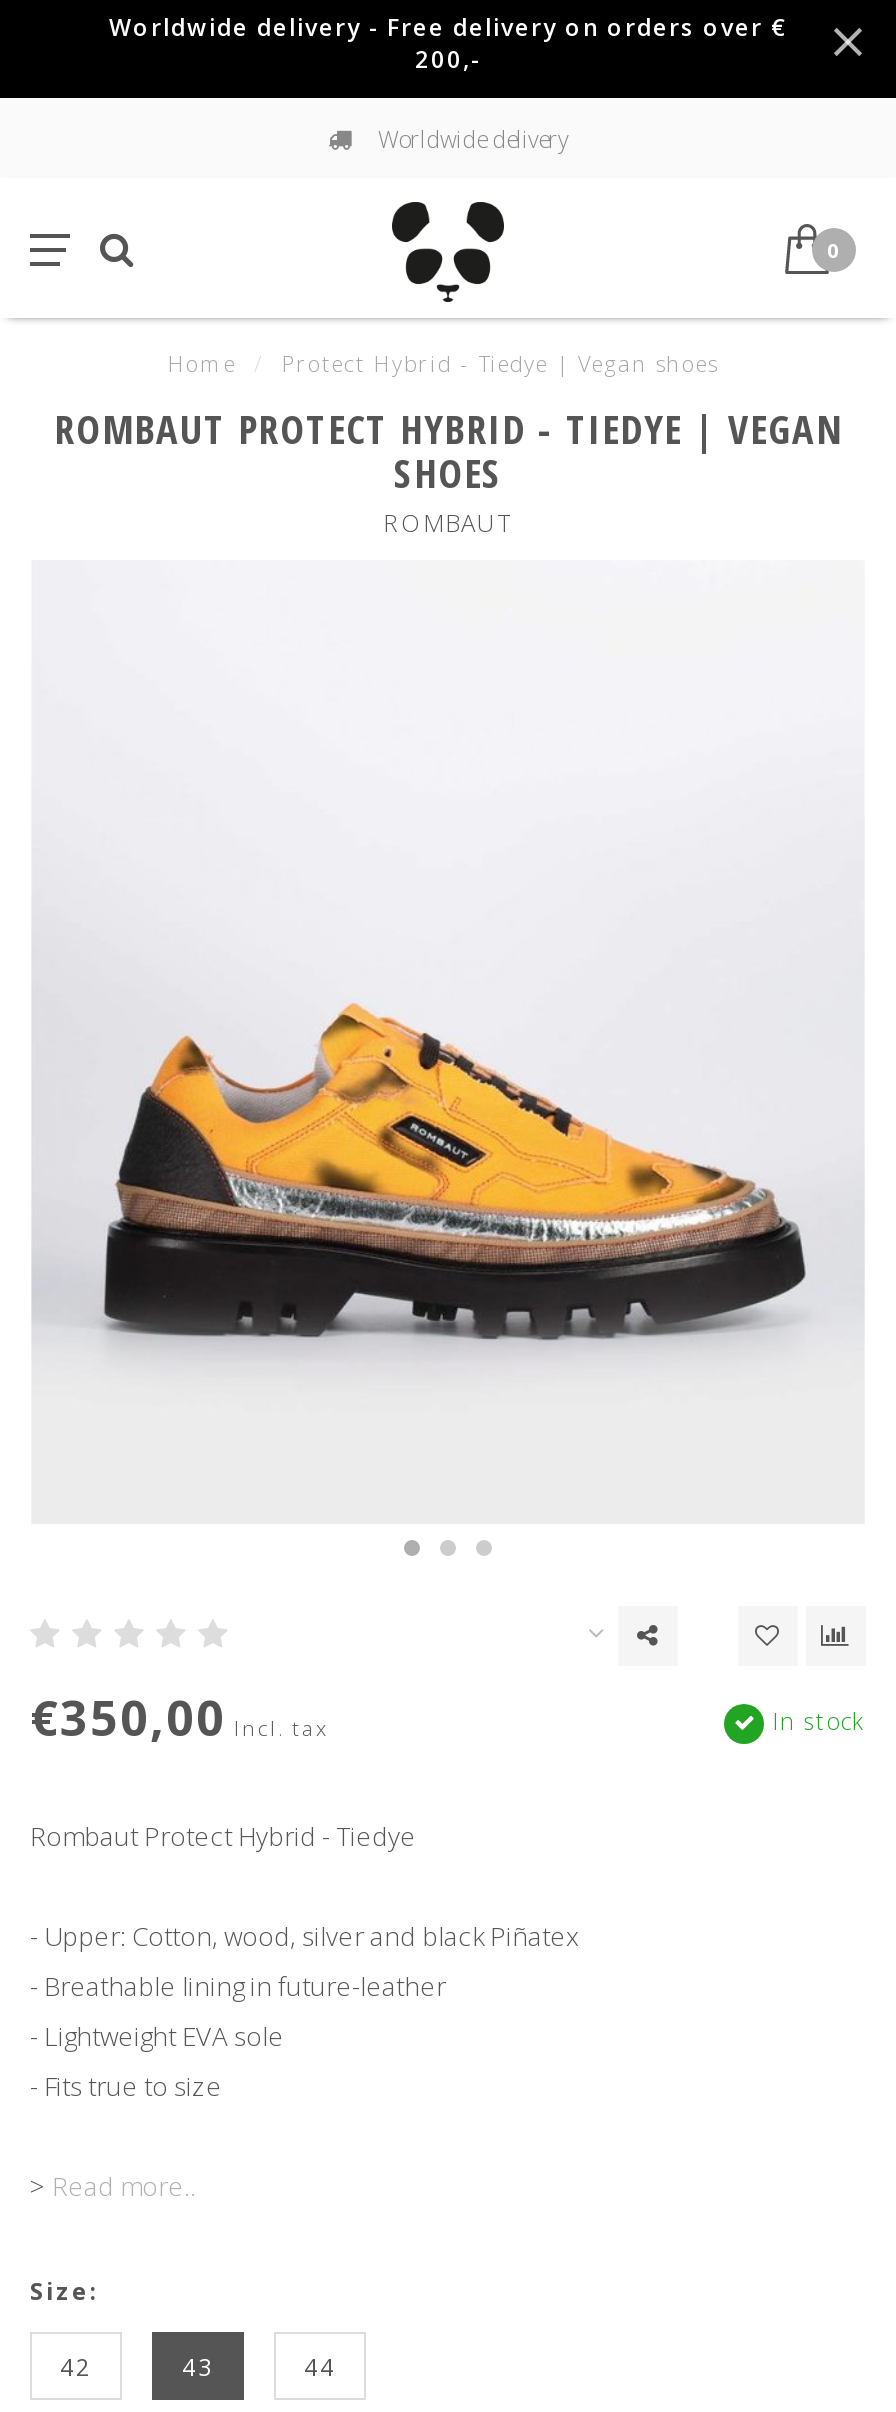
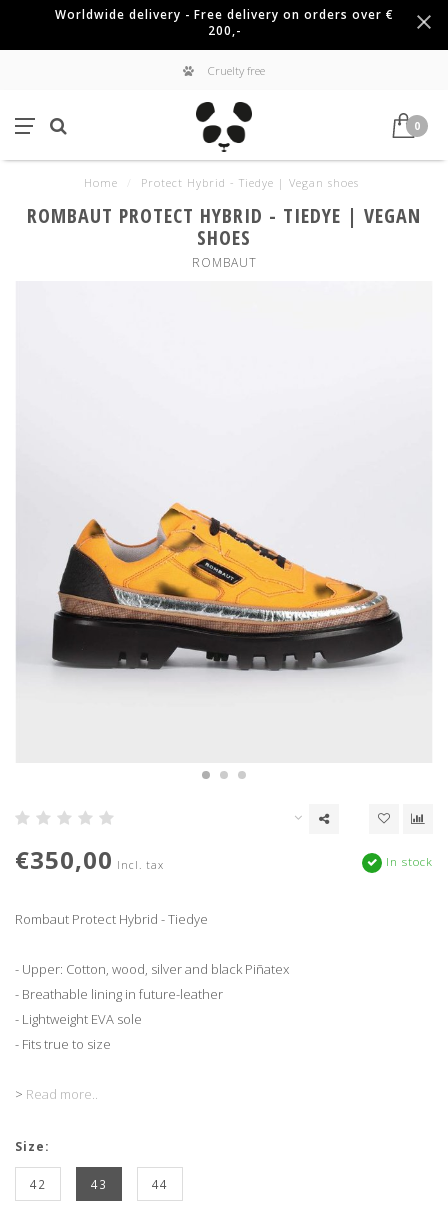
[372,122,568,154] Worldwide delivery -> [204,62,265,78] Cruelty free

